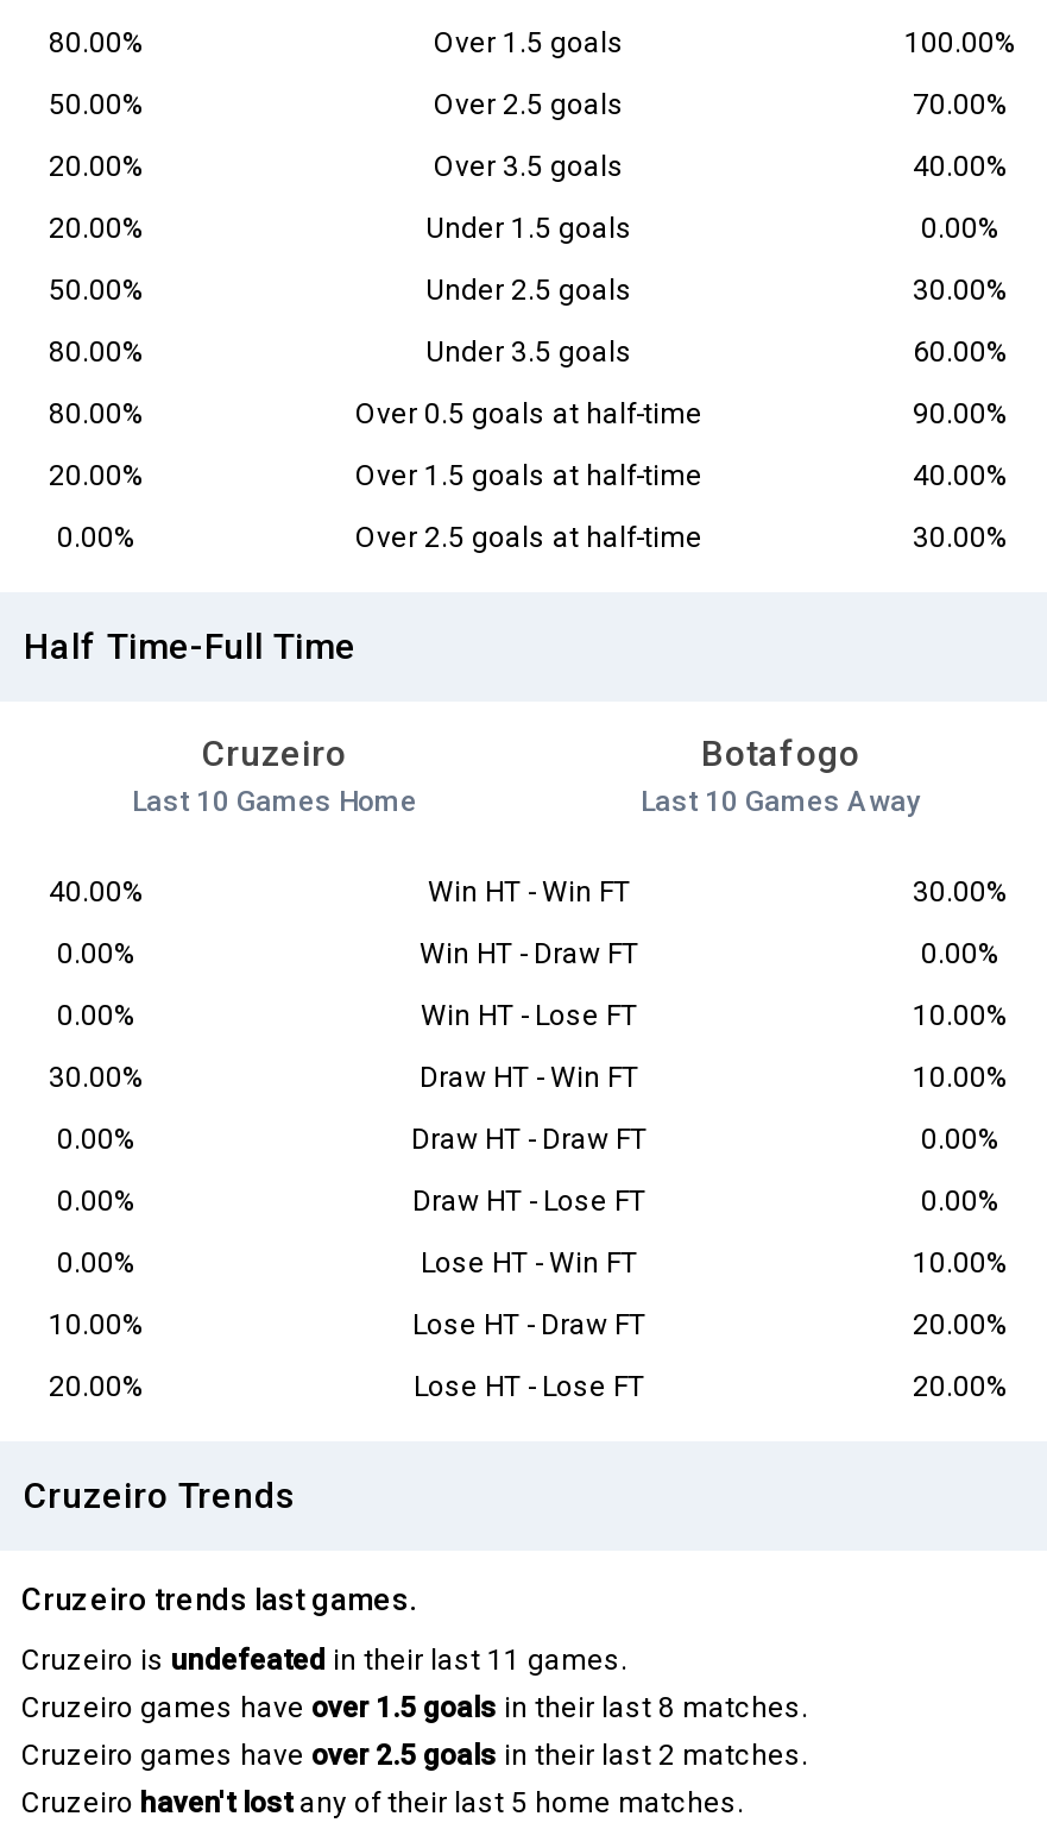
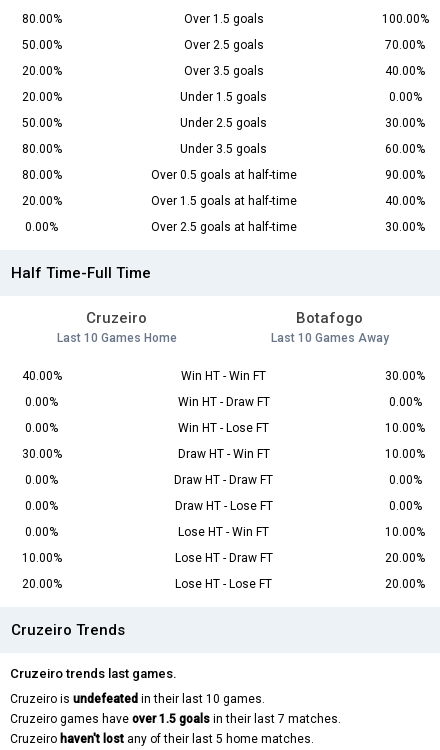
[21,1644,808,1772] Cruzeiro is undefeated in their last 11 games. | Cruzeiro games have over 1.5 goals in their last 8 matches. | Cruzeiro games have over 2.5 goals in their last 2 matches. -> [10,692,341,726] Cruzeiro is undefeated in their last 10 games. | Cruzeiro games have over 1.5 goals in their last 7 matches.

